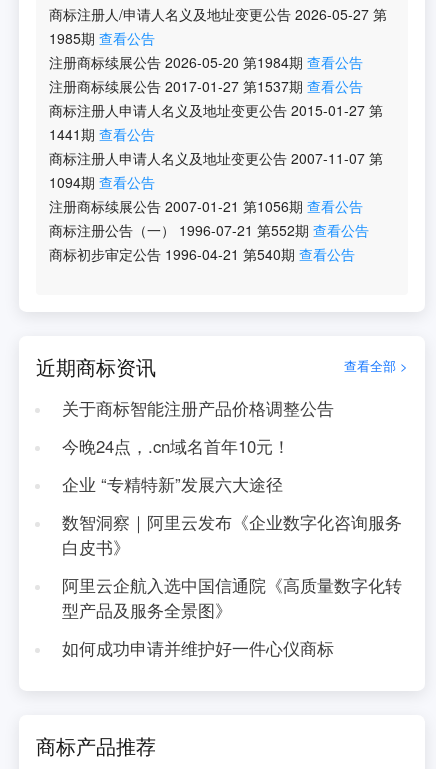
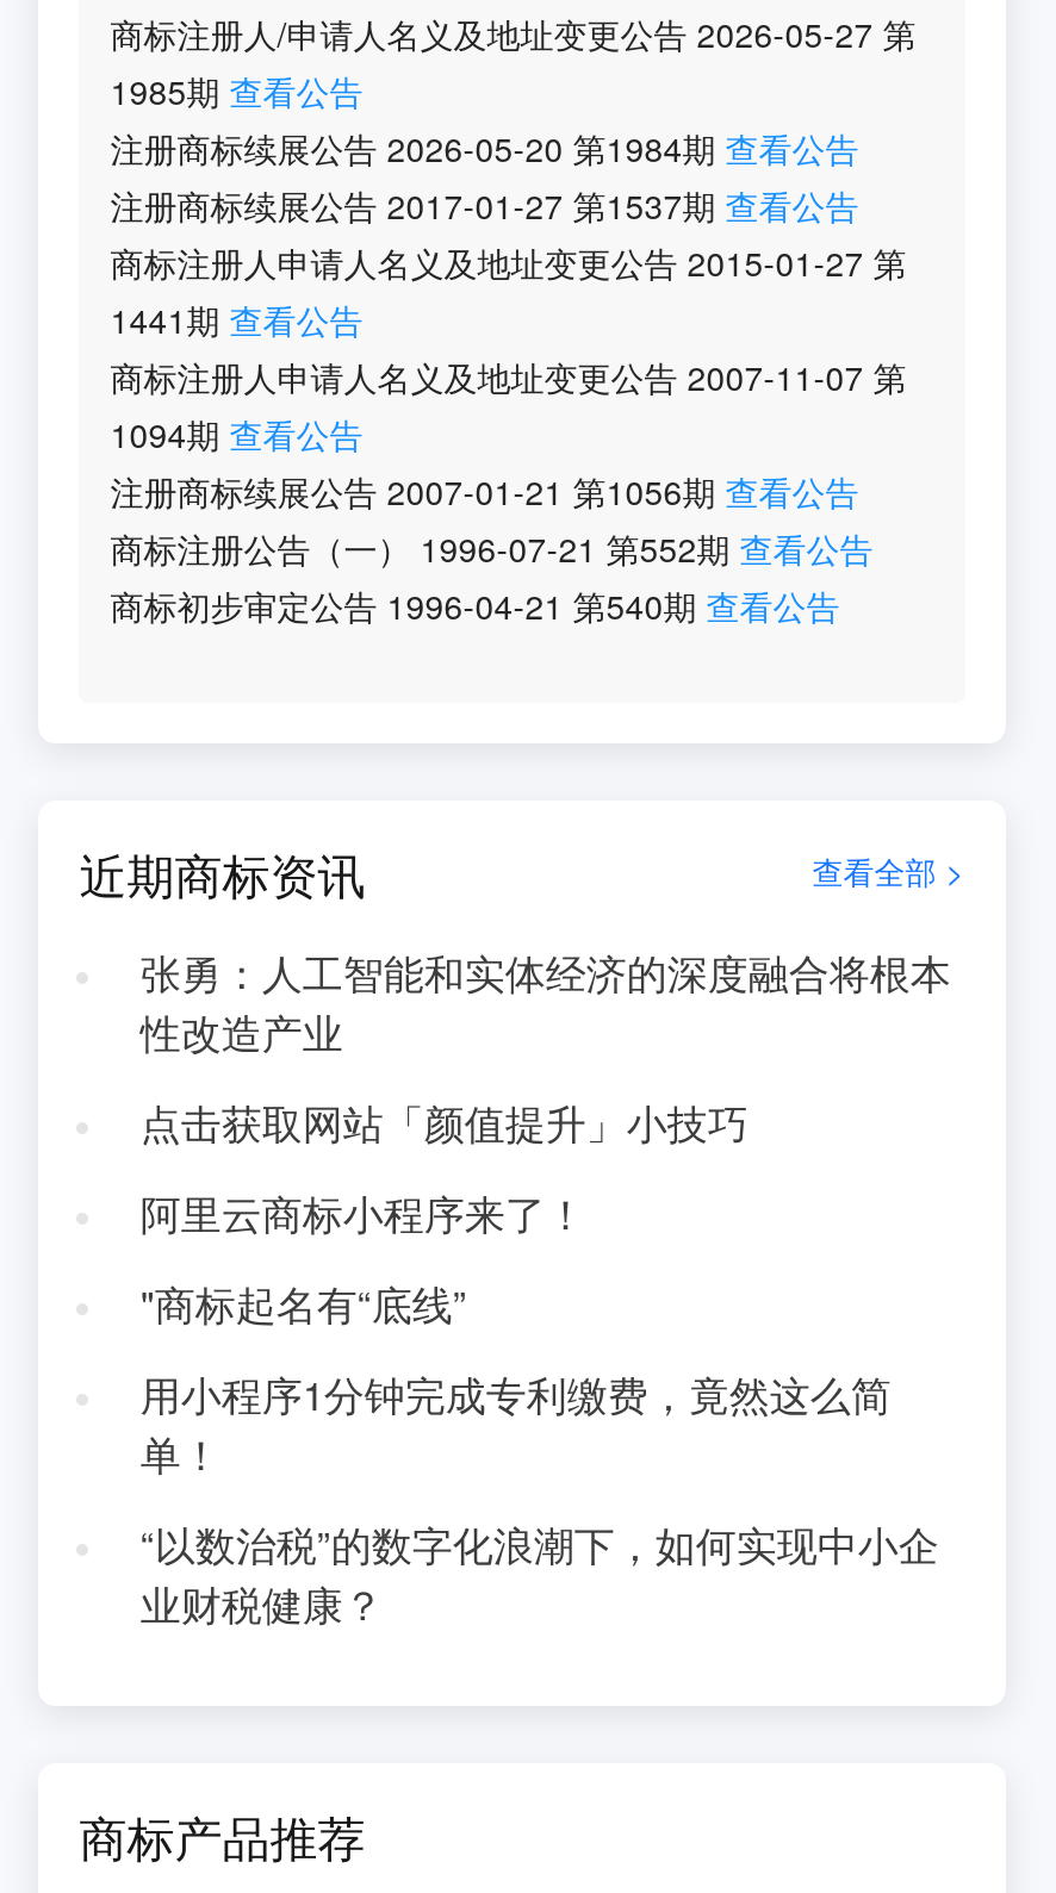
[62,396,334,420] 关于商标智能注册产品价格调整公告 -> [140,944,951,1060] 张勇：人工智能和实体经济的深度融合将根本 | 性改造产业
[62,434,290,458] 今晚24点，.cn域名首年10元！ -> [140,1094,748,1151] 点击获取网站「颜值提升」小技巧
[62,472,283,496] 企业 “专精特新”发展六大途径 -> [140,1184,586,1241] 阿里云商标小程序来了！
[62,510,402,559] 数智洞察｜阿里云发布《企业数字化咨询服务 | 白皮书》 -> [140,1275,467,1332] "商标起名有“底线”
[62,573,402,622] 阿里云企航入选中国信通院《高质量数字化转 | 型产品及服务全景图》 -> [140,1365,891,1482] 用小程序1分钟完成专利缴费，竟然这么简 | 单！
[62,636,334,660] 如何成功申请并维护好一件心仪商标 -> [140,1515,939,1632] “以数治税”的数字化浪潮下，如何实现中小企 | 业财税健康？

